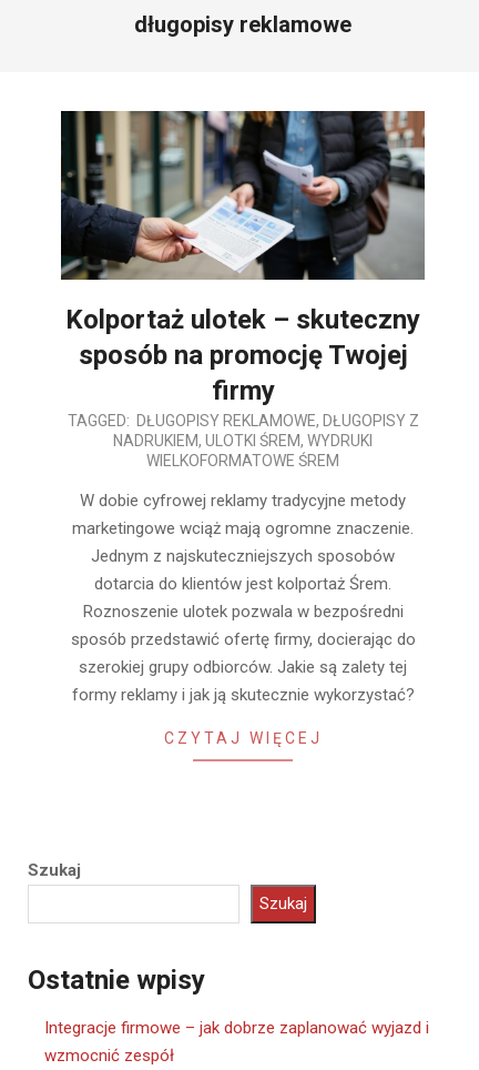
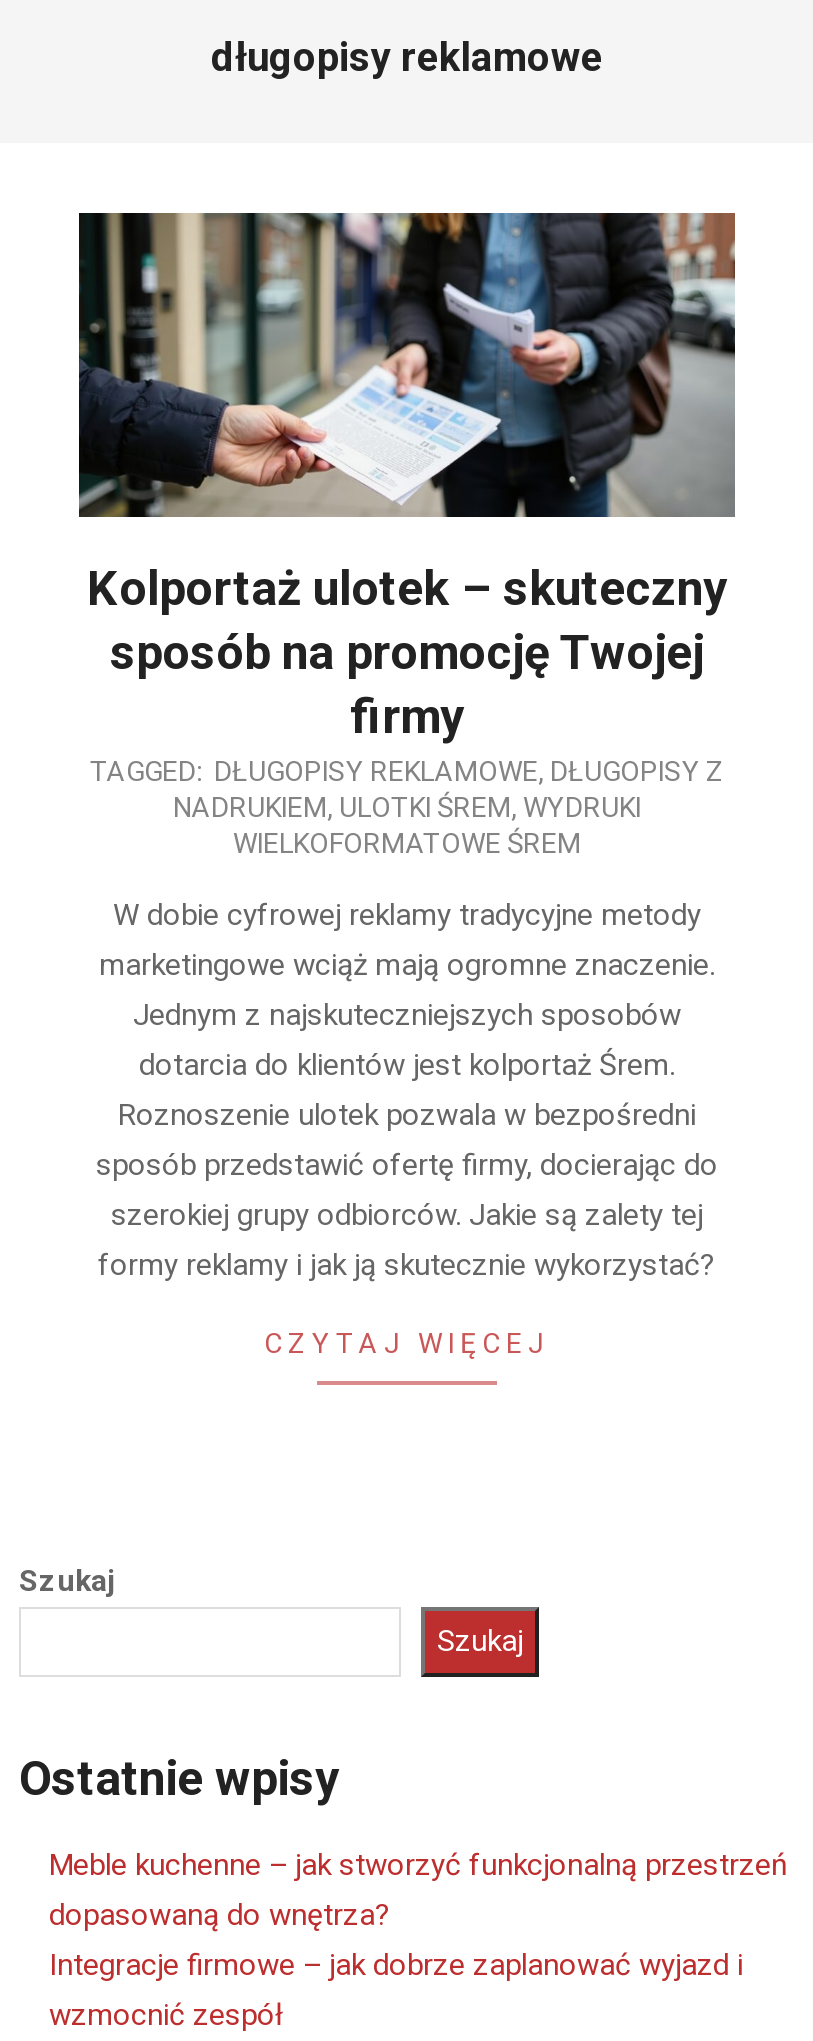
none -> [49,1846,787,1932] Meble kuchenne – jak stworzyć funkcjonalną przestrzeń | dopasowaną do wnętrza?

